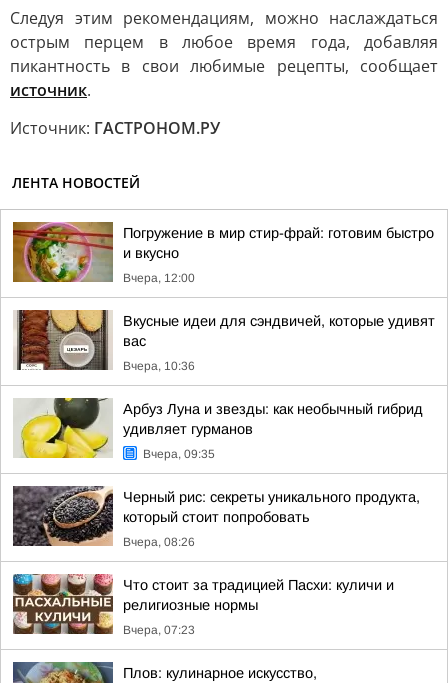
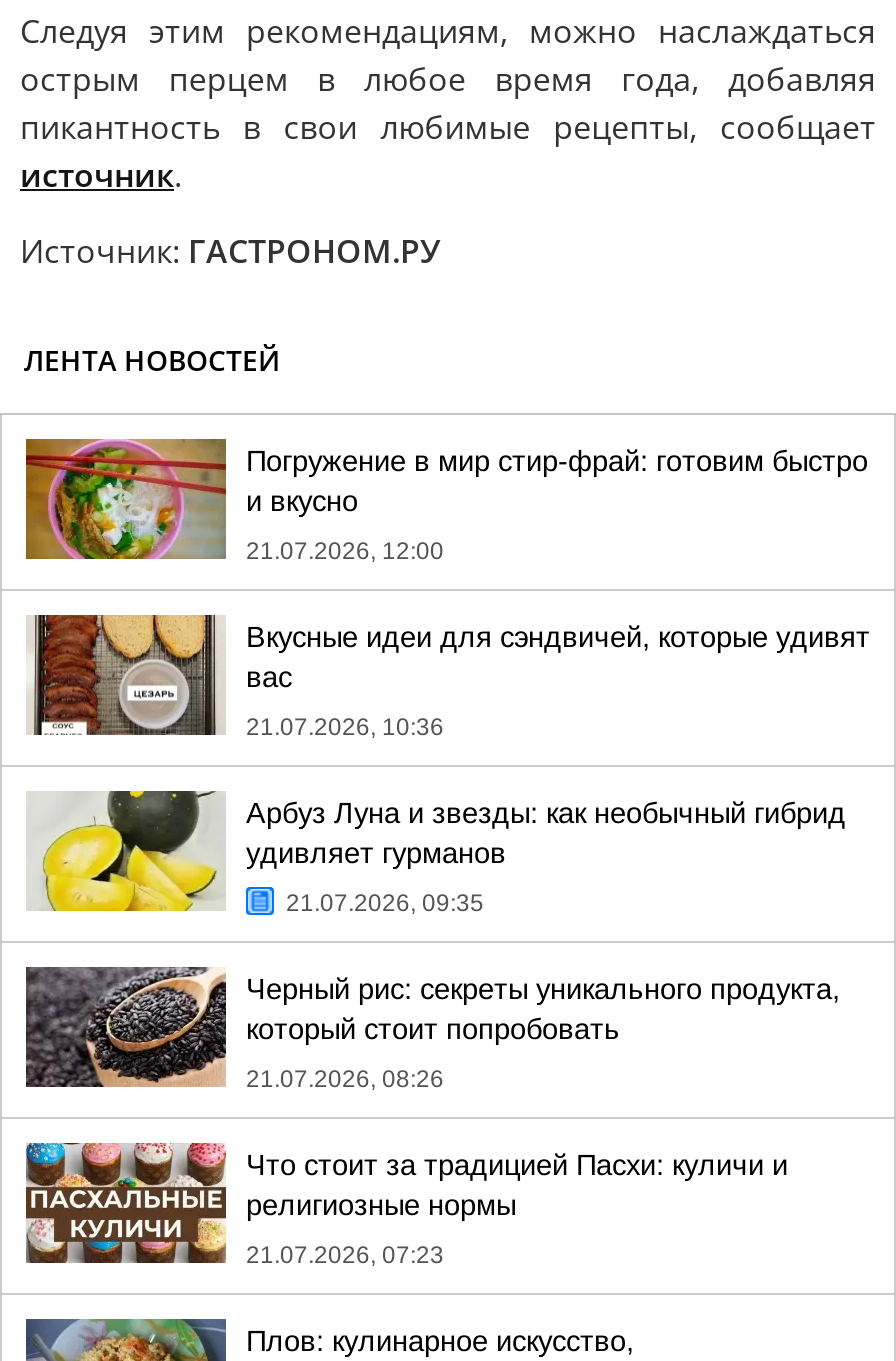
[123,271,195,285] Вчера, 12:00 -> [246,537,444,565] 21.07.2026, 12:00
[123,359,195,373] Вчера, 10:36 -> [246,713,444,741] 21.07.2026, 10:36
[143,447,215,461] Вчера, 09:35 -> [286,889,484,917] 21.07.2026, 09:35
[123,535,195,549] Вчера, 08:26 -> [246,1065,444,1093] 21.07.2026, 08:26
[123,623,195,637] Вчера, 07:23 -> [246,1241,444,1269] 21.07.2026, 07:23

